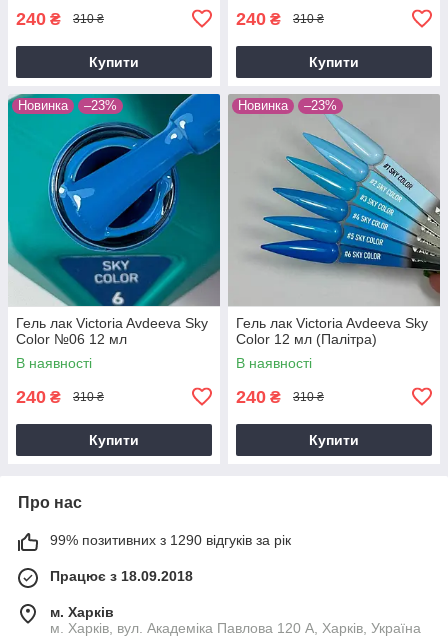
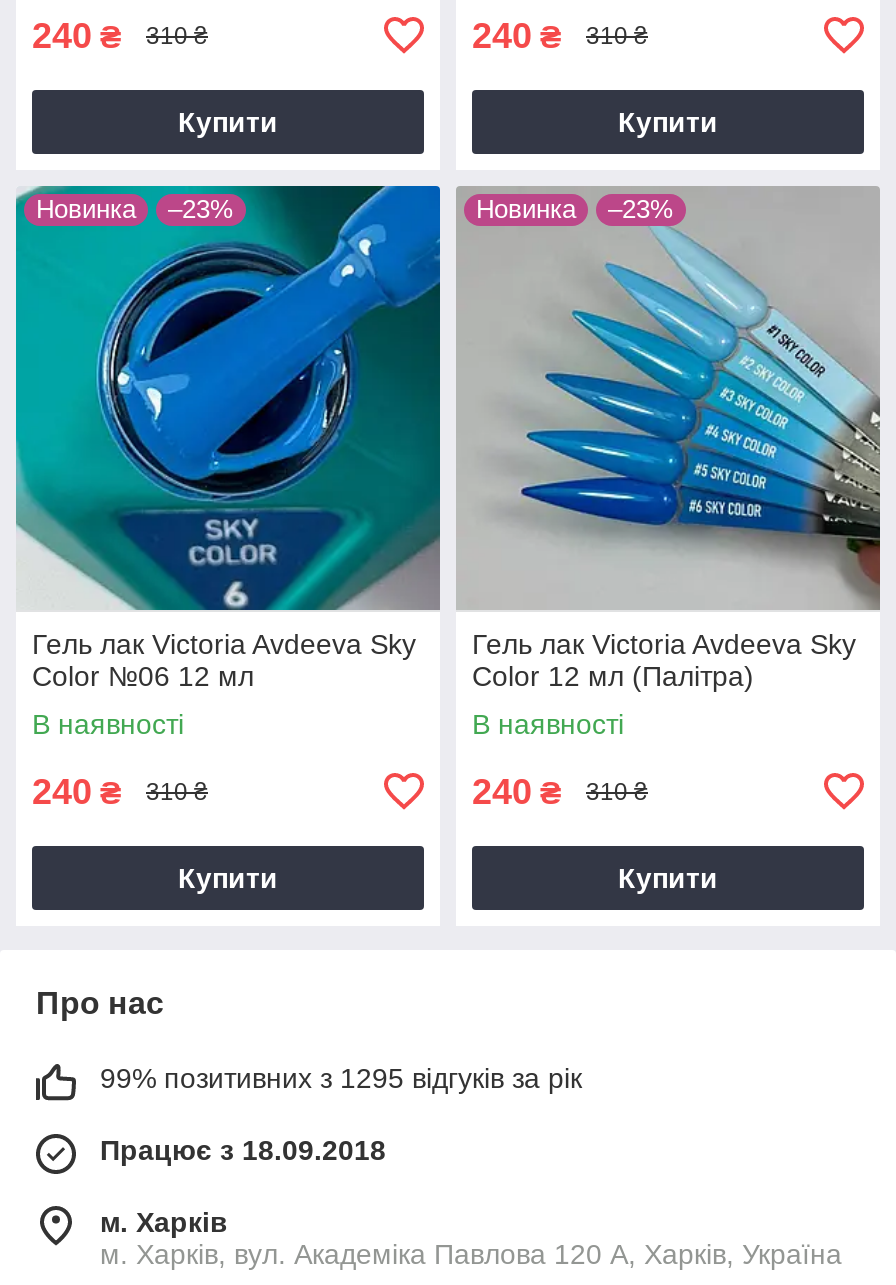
[50,532,291,548] 99% позитивних з 1290 відгуків за рік -> [100,1062,582,1094] 99% позитивних з 1295 відгуків за рік

